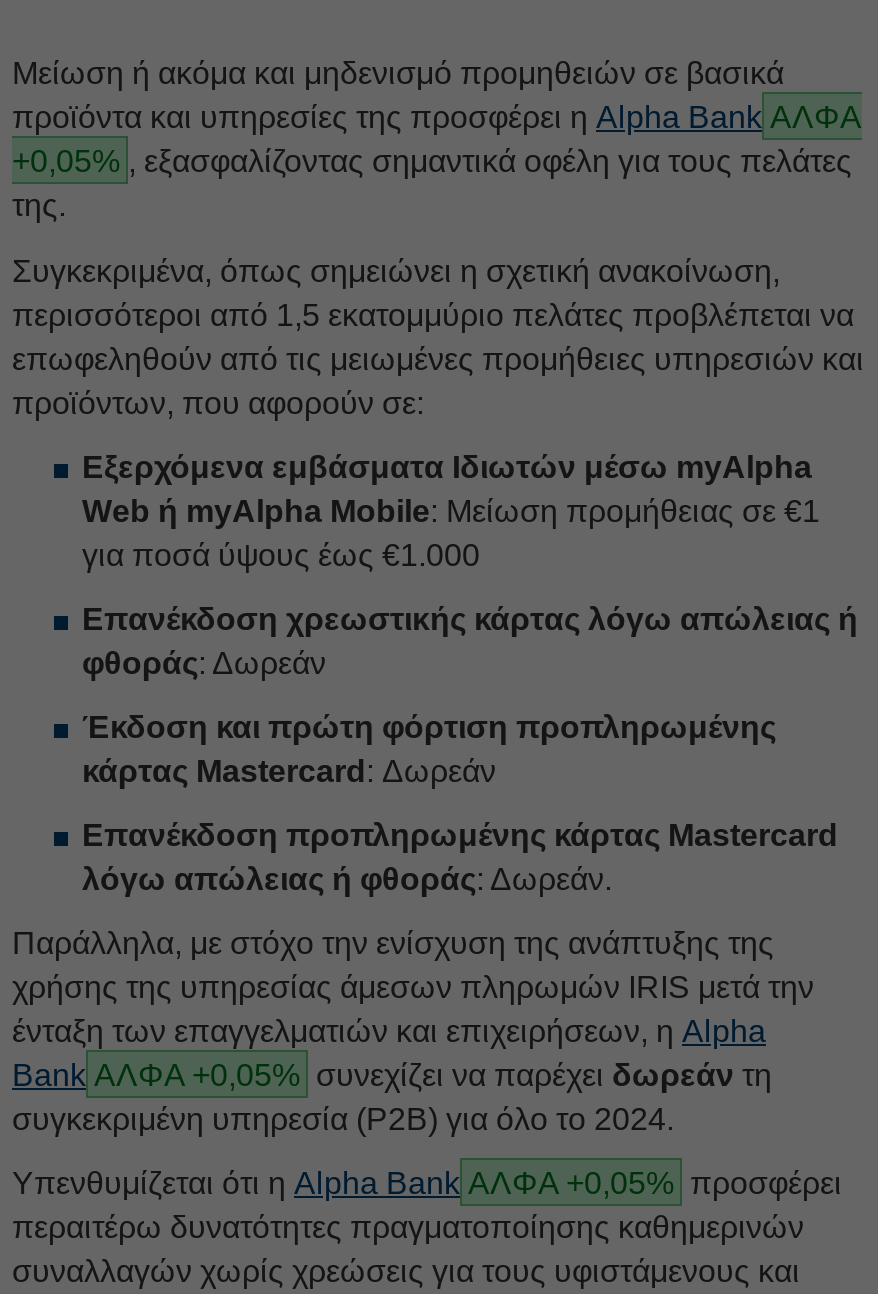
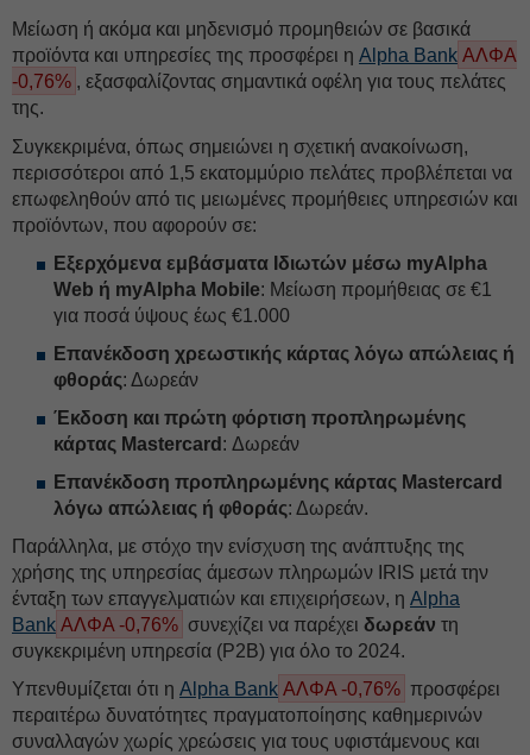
[12,144,852,178] +0,05% , εξασφαλίζοντας σημαντικά οφέλη για τους πελάτες -> [12,71,506,92] -0,76% , εξασφαλίζοντας σημαντικά οφέλη για τους πελάτες
[12,1058,772,1092] Bank ΑΛΦΑ +0,05% συνεχίζει να παρέχει δωρεάν τη -> [12,615,459,635] Bank ΑΛΦΑ -0,76% συνεχίζει να παρέχει δωρεάν τη
[12,1166,842,1200] Υπενθυμίζεται ότι η Alpha Bank ΑΛΦΑ +0,05% προσφέρει -> [12,679,500,699] Υπενθυμίζεται ότι η Alpha Bank ΑΛΦΑ -0,76% προσφέρει

